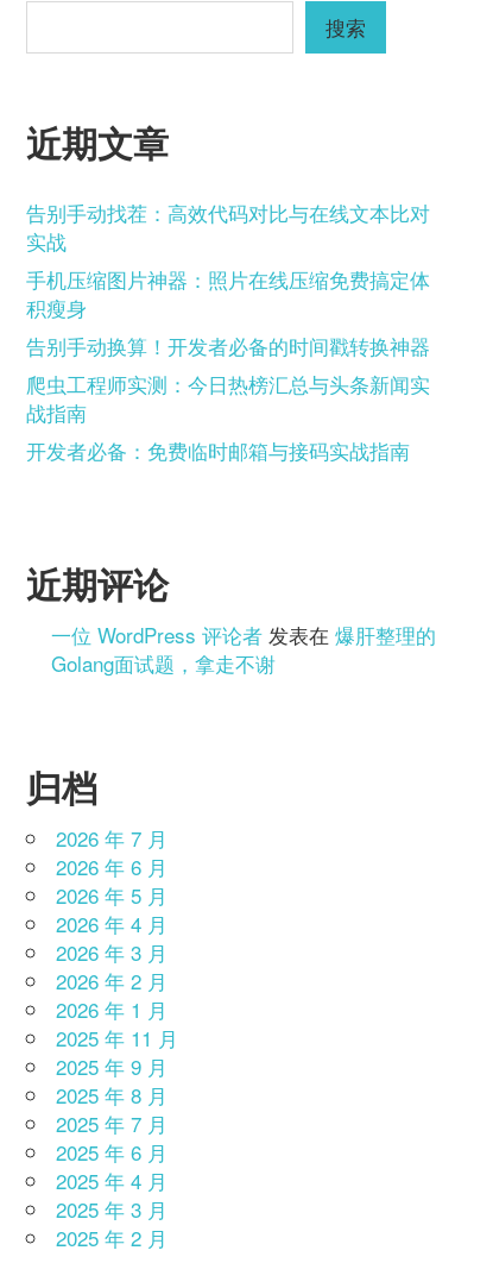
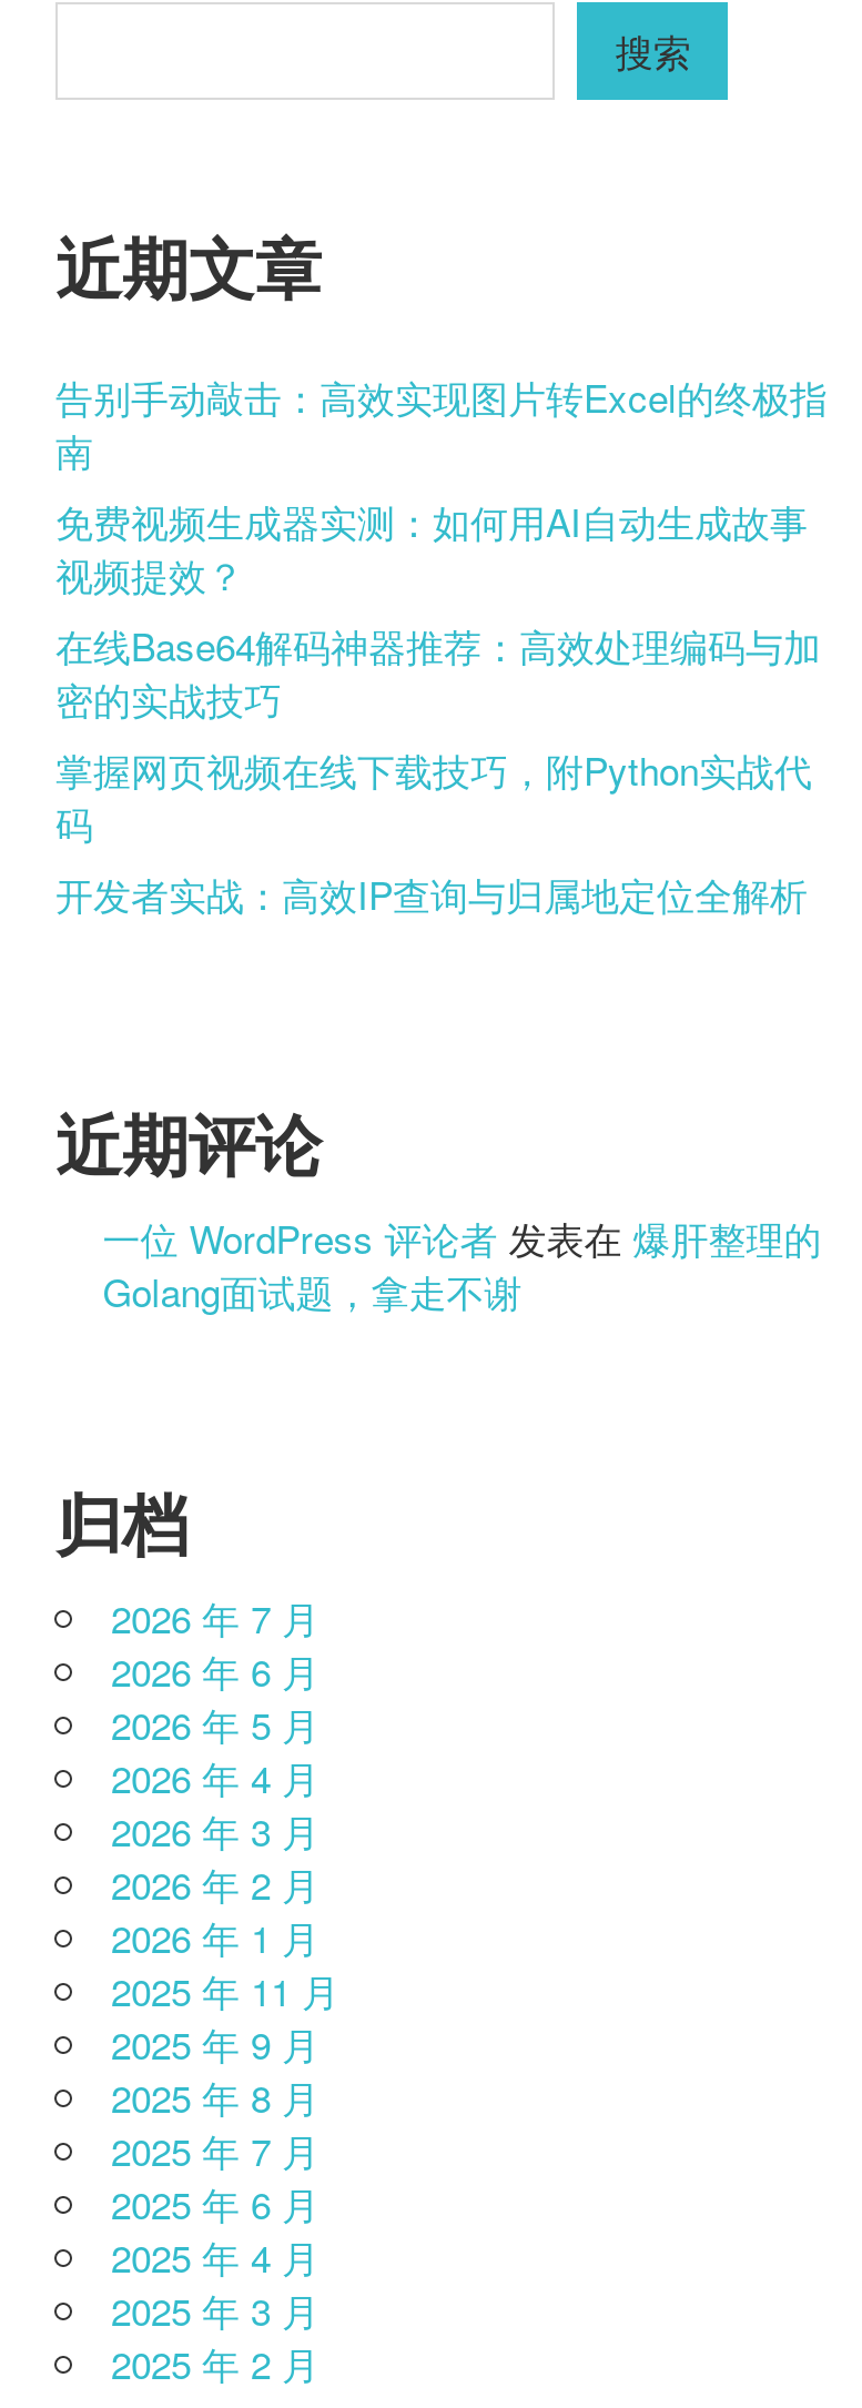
[26,197,430,465] 告别手动找茬：高效代码对比与在线文本比对 | 实战 | 手机压缩图片神器：照片在线压缩免费搞定体 | 积瘦身 | 告别手动换算！开发者必备的时间戳转换神器 | 爬虫工程师实测：今日热榜汇总与头条新闻实 | 战指南 | 开发者必备：免费临时邮箱与接码实战指南 -> [55,368,828,921] 告别手动敲击：高效实现图片转Excel的终极指 | 南 | 免费视频生成器实测：如何用AI自动生成故事 | 视频提效？ | 在线Base64解码神器推荐：高效处理编码与加 | 密的实战技巧 | 掌握网页视频在线下载技巧，附Python实战代 | 码 | 开发者实战：高效IP查询与归属地定位全解析

